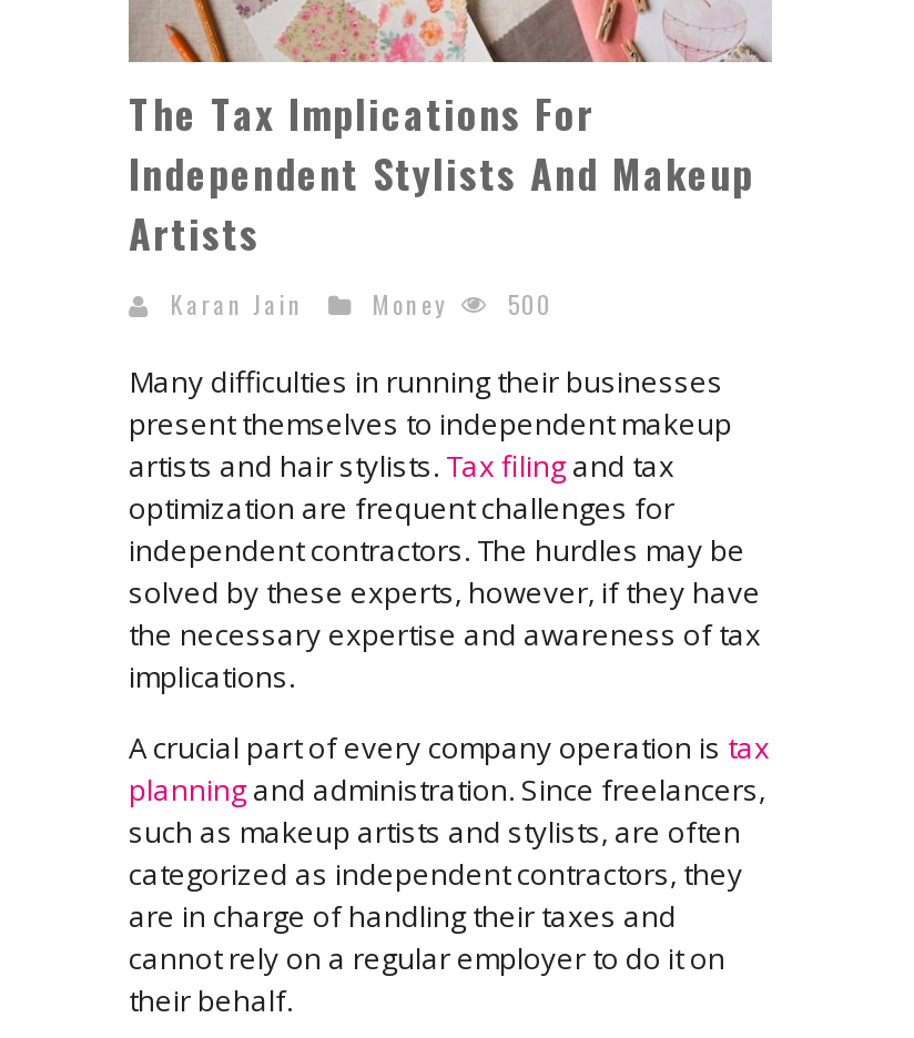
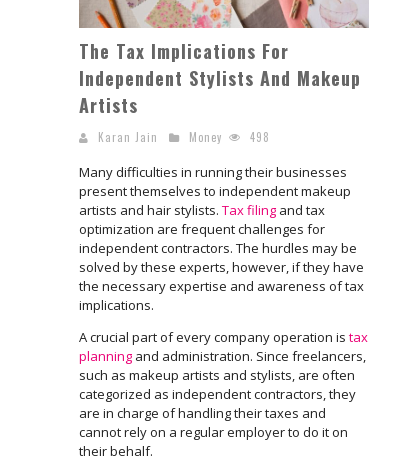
[171,287,552,322] Karan Jain Money 500 -> [98,129,270,145] Karan Jain Money 498

